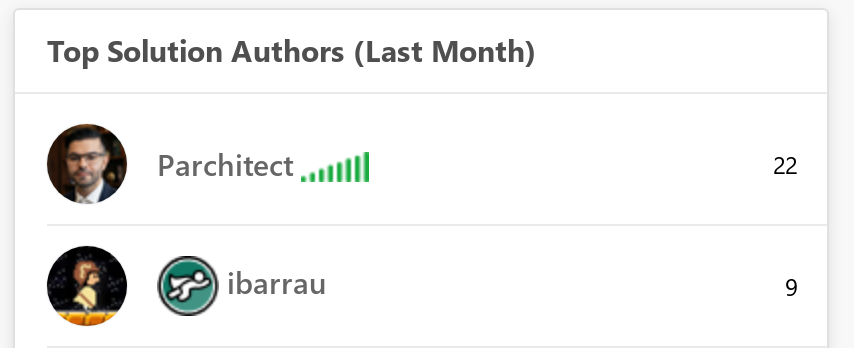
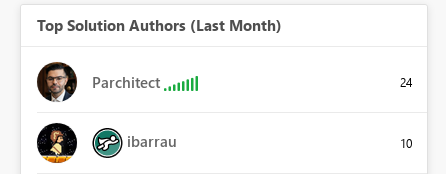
[773,147,797,179] 22 -> [400,74,412,90] 24
[785,269,797,301] 9 -> [400,135,412,151] 10

